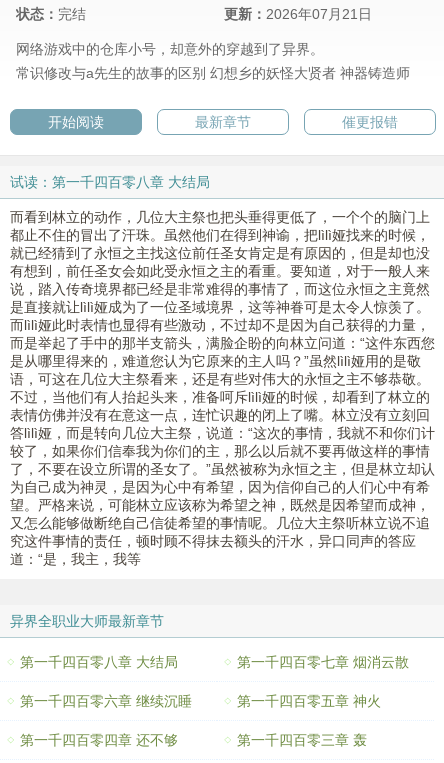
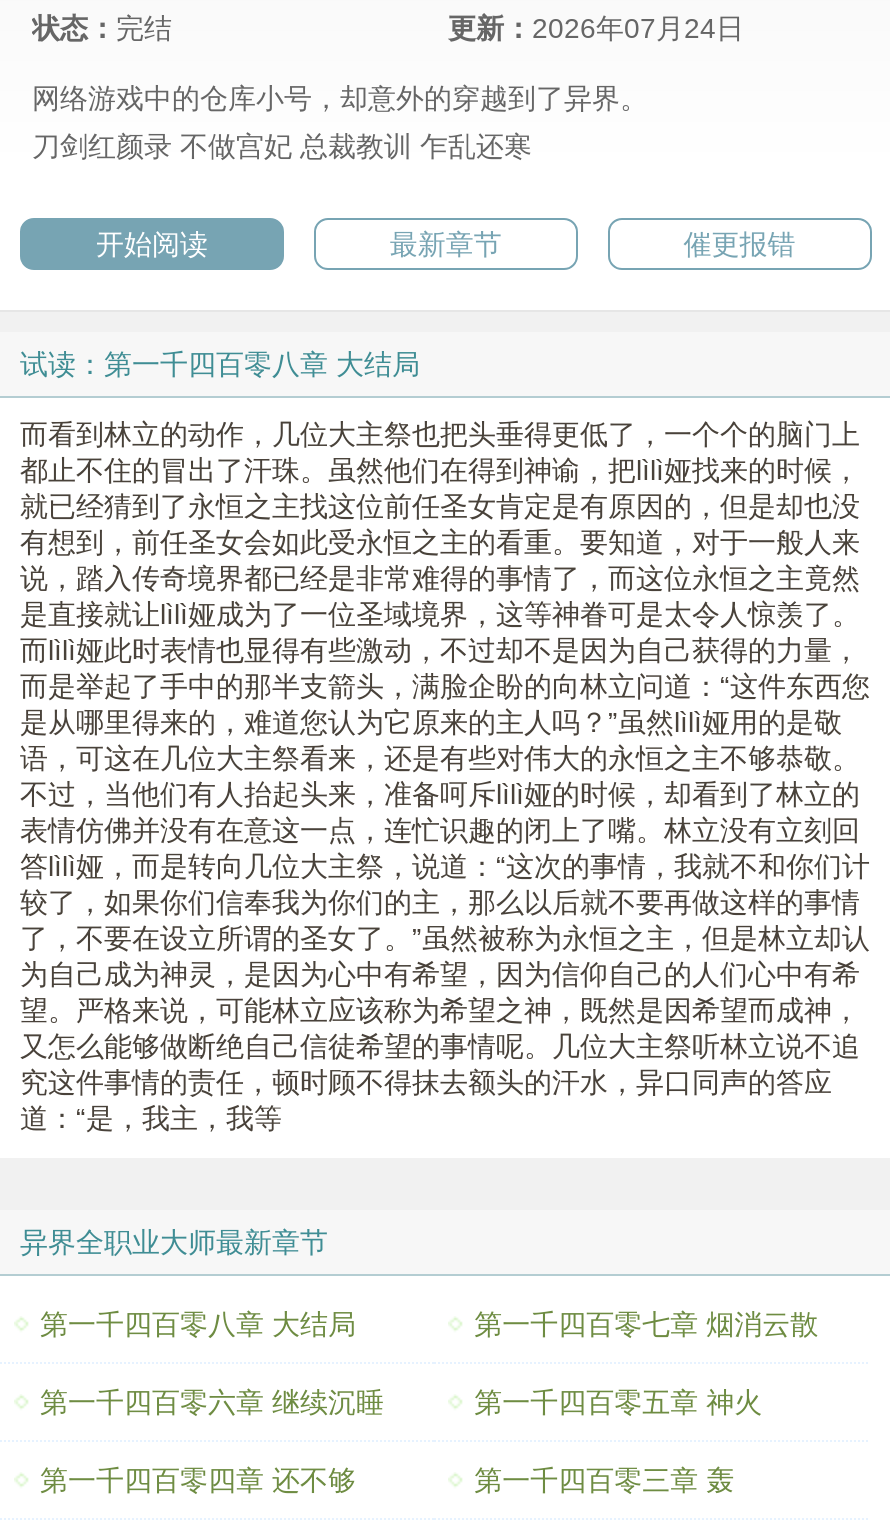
[224,6,372,22] 更新：2026年07月21日 -> [448,13,744,45] 更新：2026年07月24日
[16,65,410,81] 常识修改与a先生的故事的区别 幻想乡的妖怪大贤者 神器铸造师 -> [32,131,532,163] 刀剑红颜录 不做宫妃 总裁教训 乍乱还寒

